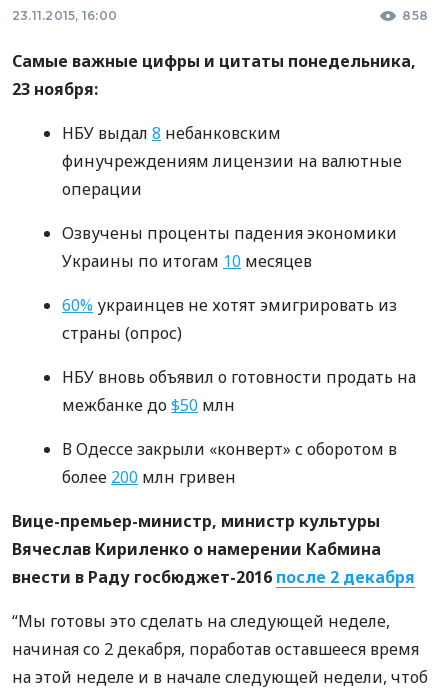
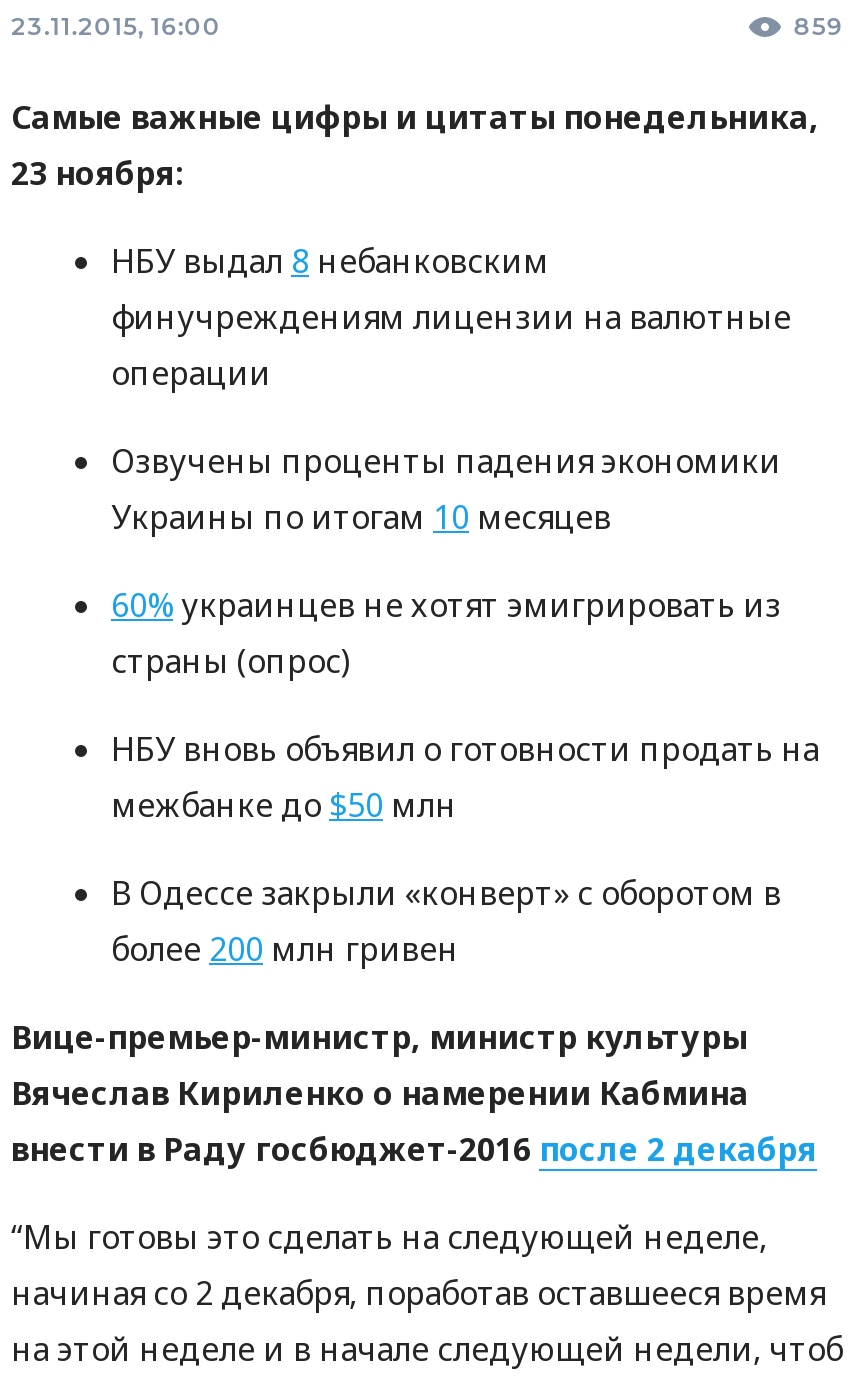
[402,8,428,23] 858 -> [794,11,843,41] 859

